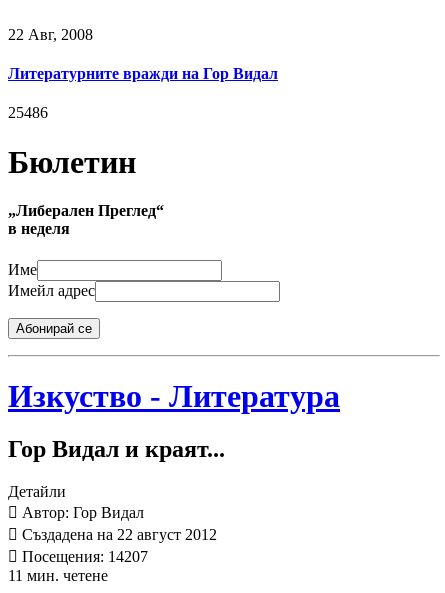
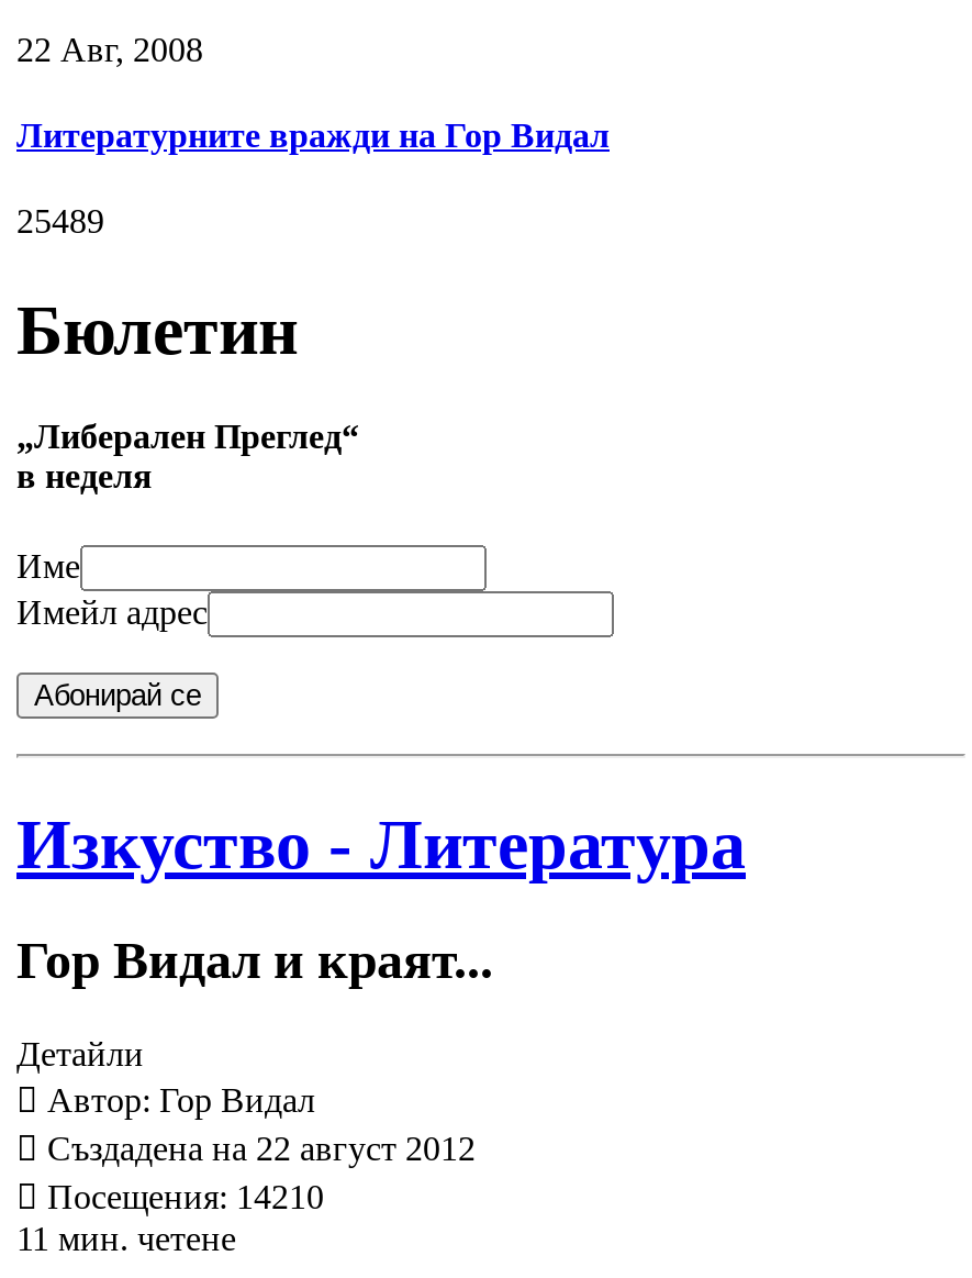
[8,104,48,121] 25486 -> [16,203,104,240] 25489
[18,548,148,565] Посещения: 14207 -> [38,1179,324,1216] Посещения: 14210

